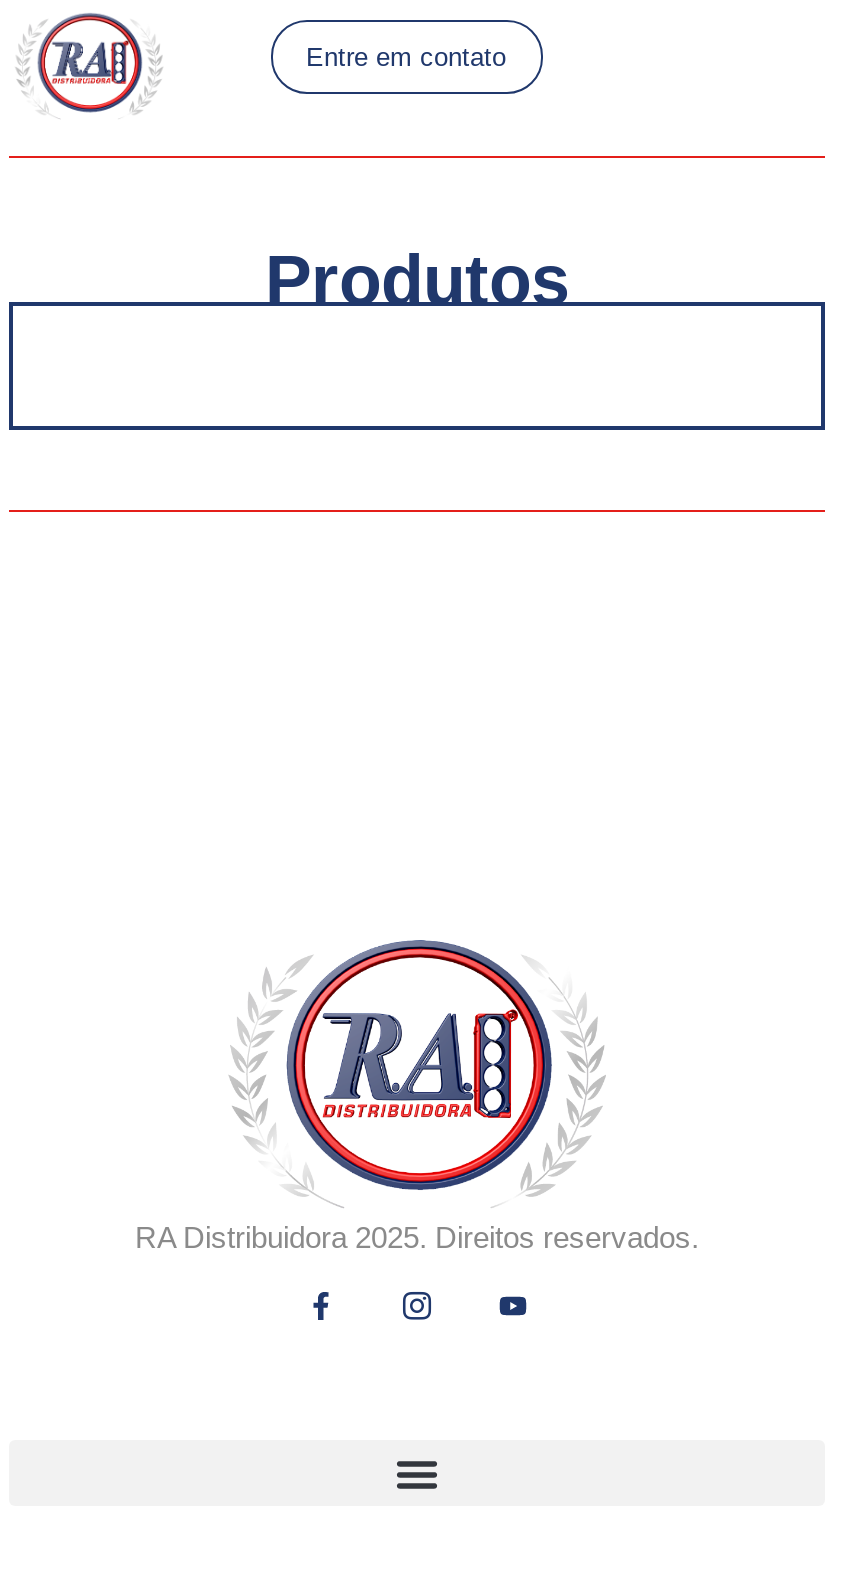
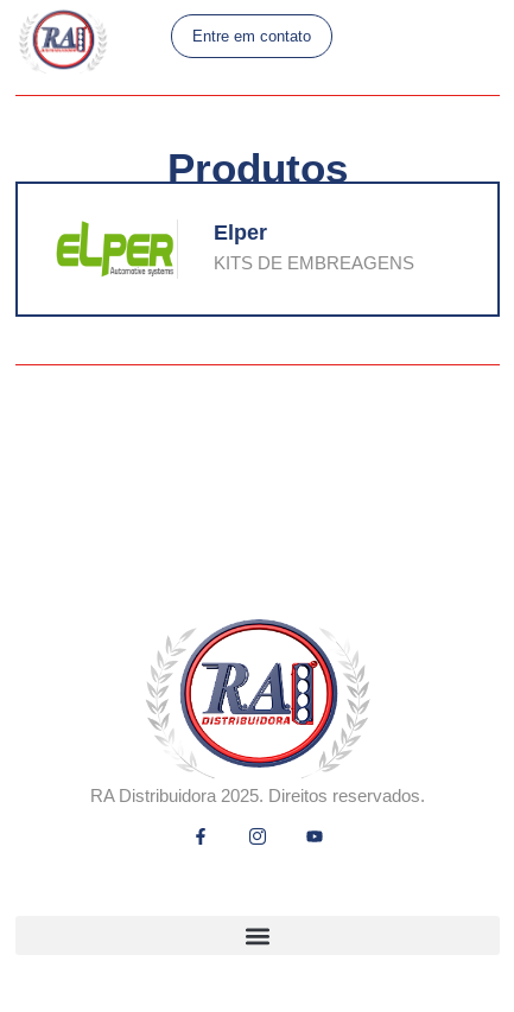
none -> [55,220,415,278] [image] | Elper | KITS DE EMBREAGENS

